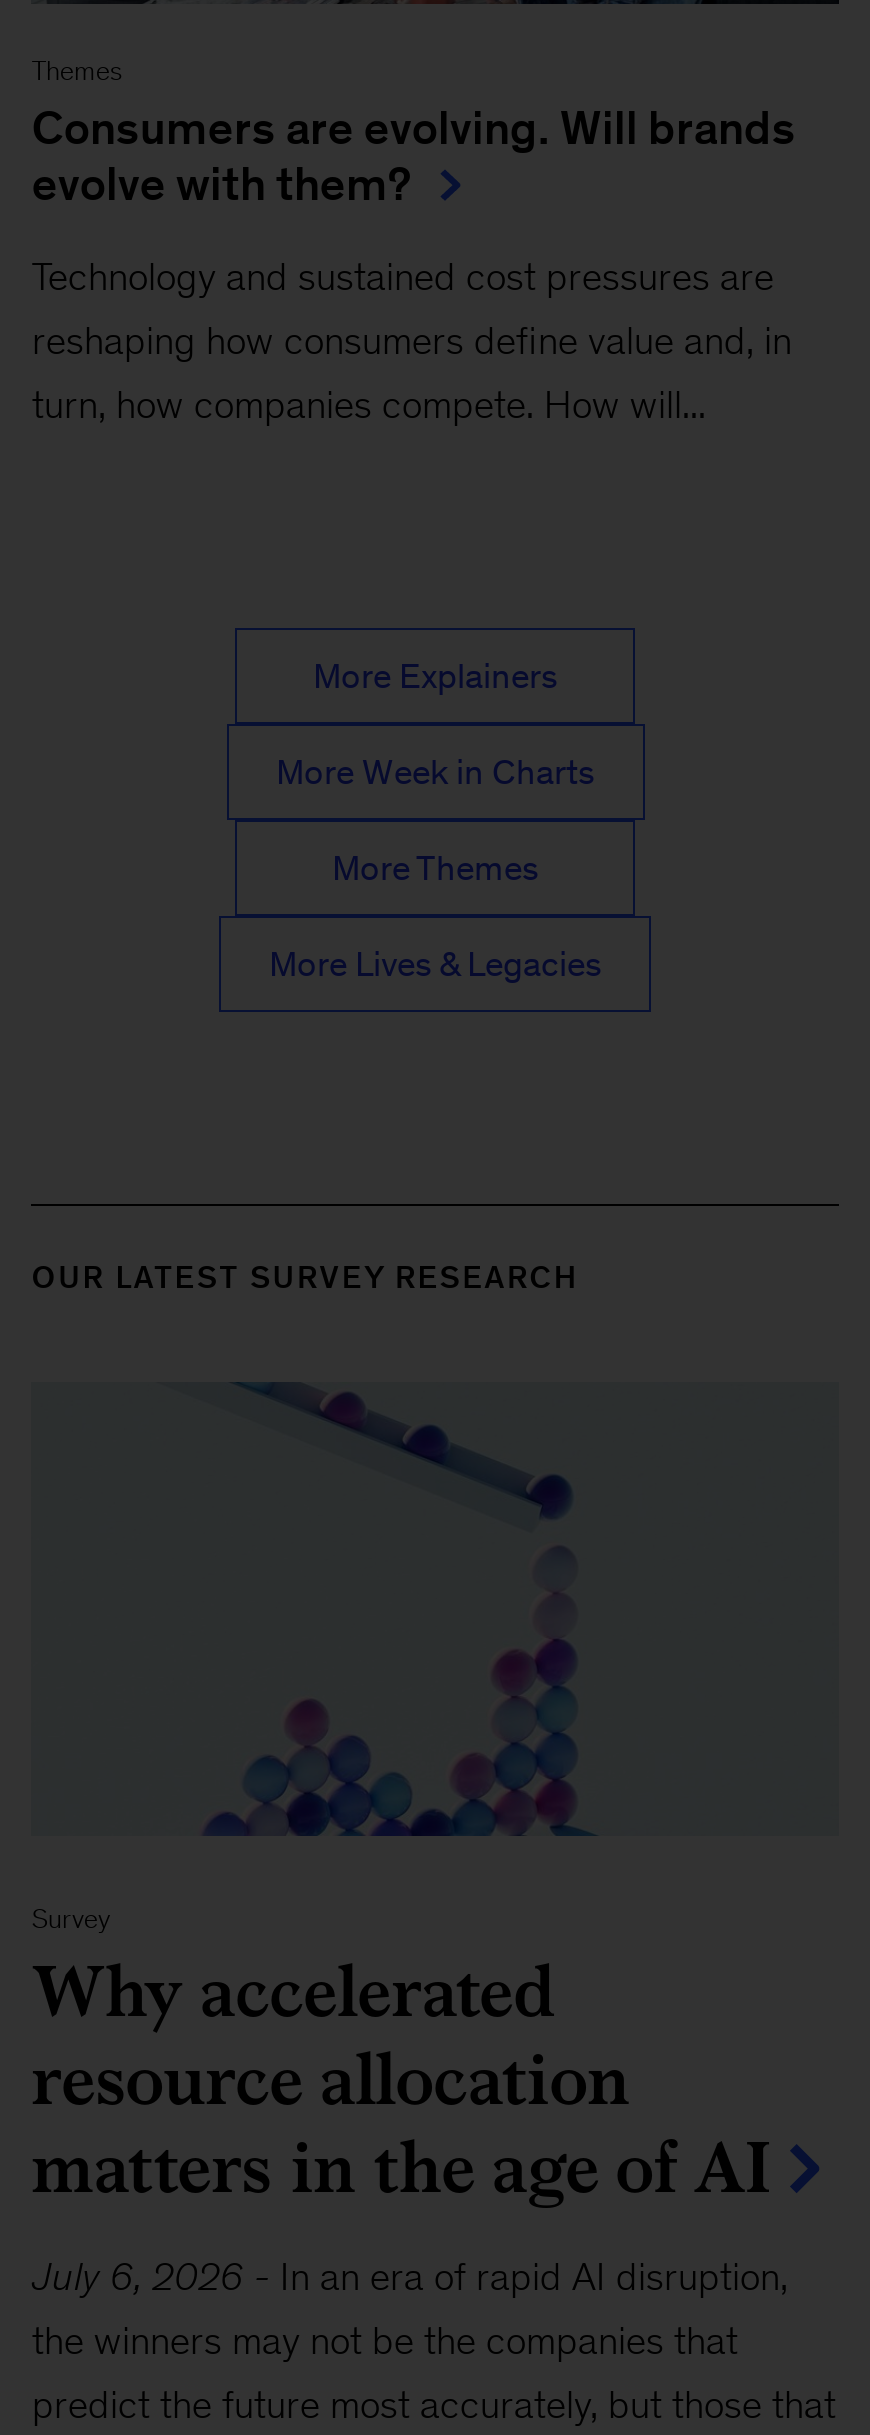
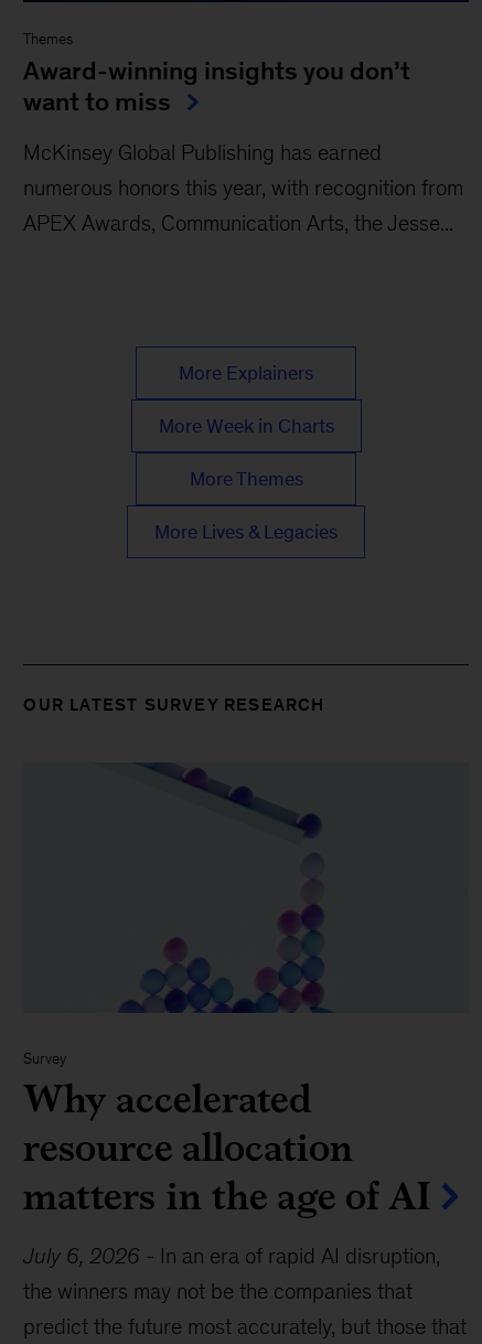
[32,103,796,211] Consumers are evolving. Will brands | evolve with them? -> [24,57,411,116] Award-winning insights you don’t | want to miss
[32,255,774,299] Technology and sustained cost pressures are -> [24,140,382,165] McKinsey Global Publishing has earned
[32,319,792,363] reshaping how consumers define value and, in -> [24,176,464,200] numerous honors this year, with recognition from
[32,383,706,427] turn, how companies compete. How will... -> [24,211,454,235] APEX Awards, Communication Arts, the Jesse...

